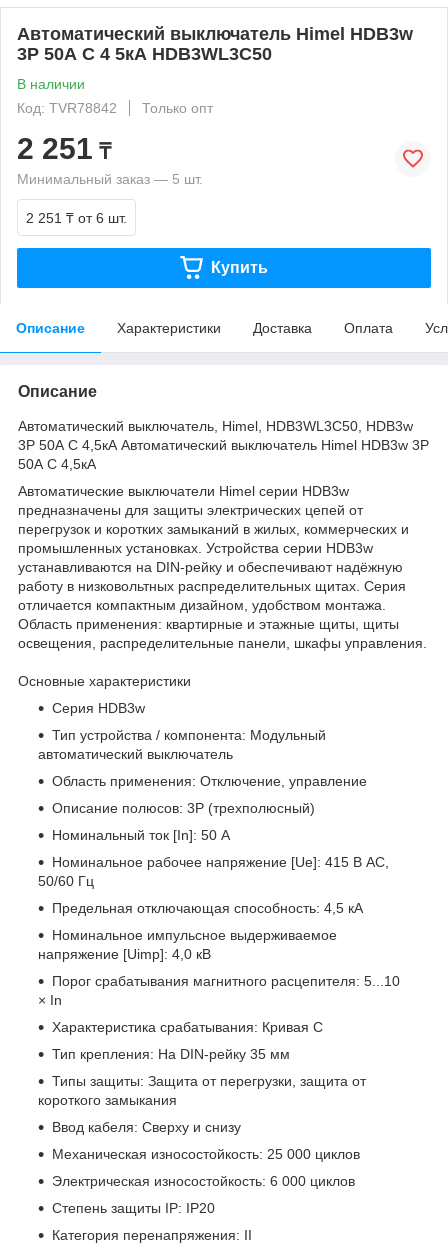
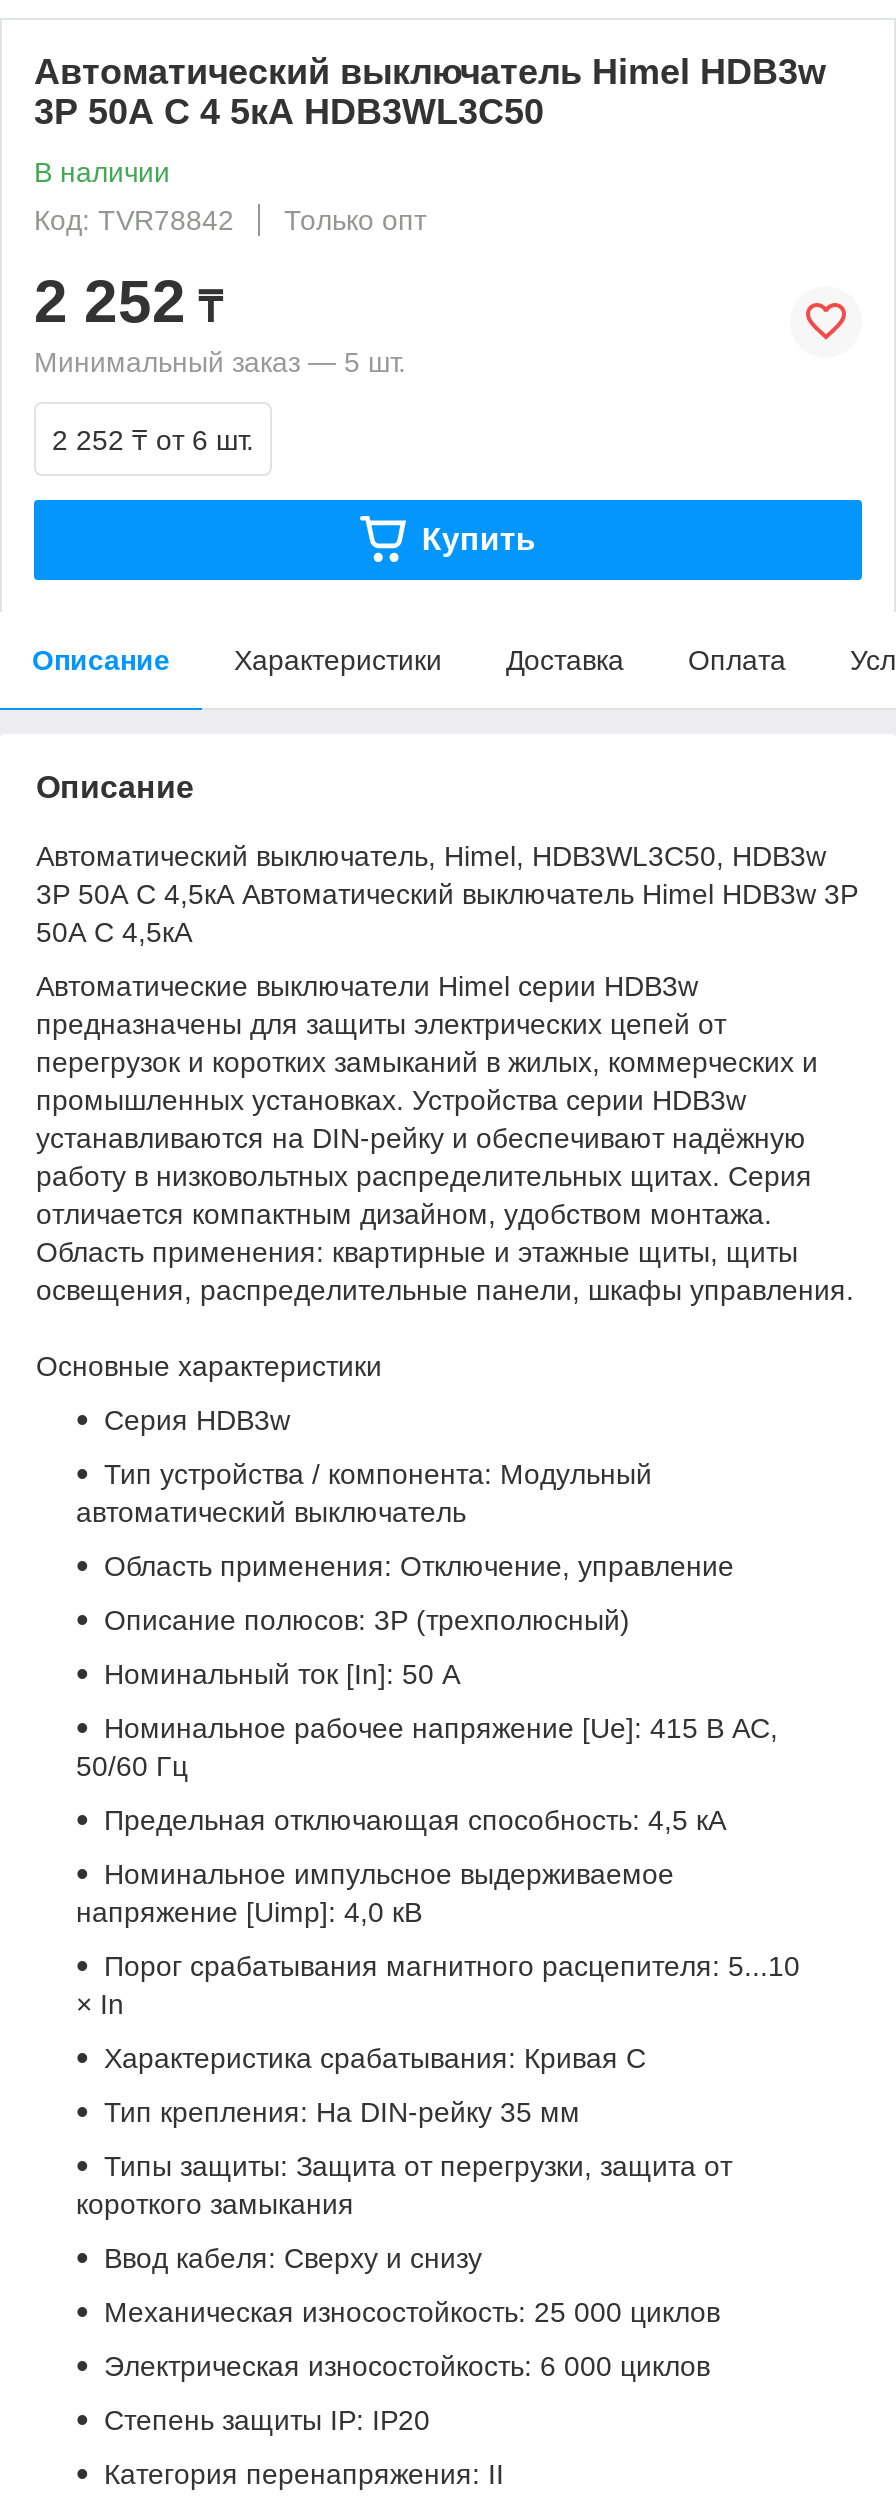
[17,132,111,165] 2 251 ₸ -> [34,268,222,334] 2 252 ₸
[26,210,127,226] 2 251 ₸ от 6 шт. -> [52,424,254,456] 2 252 ₸ от 6 шт.

